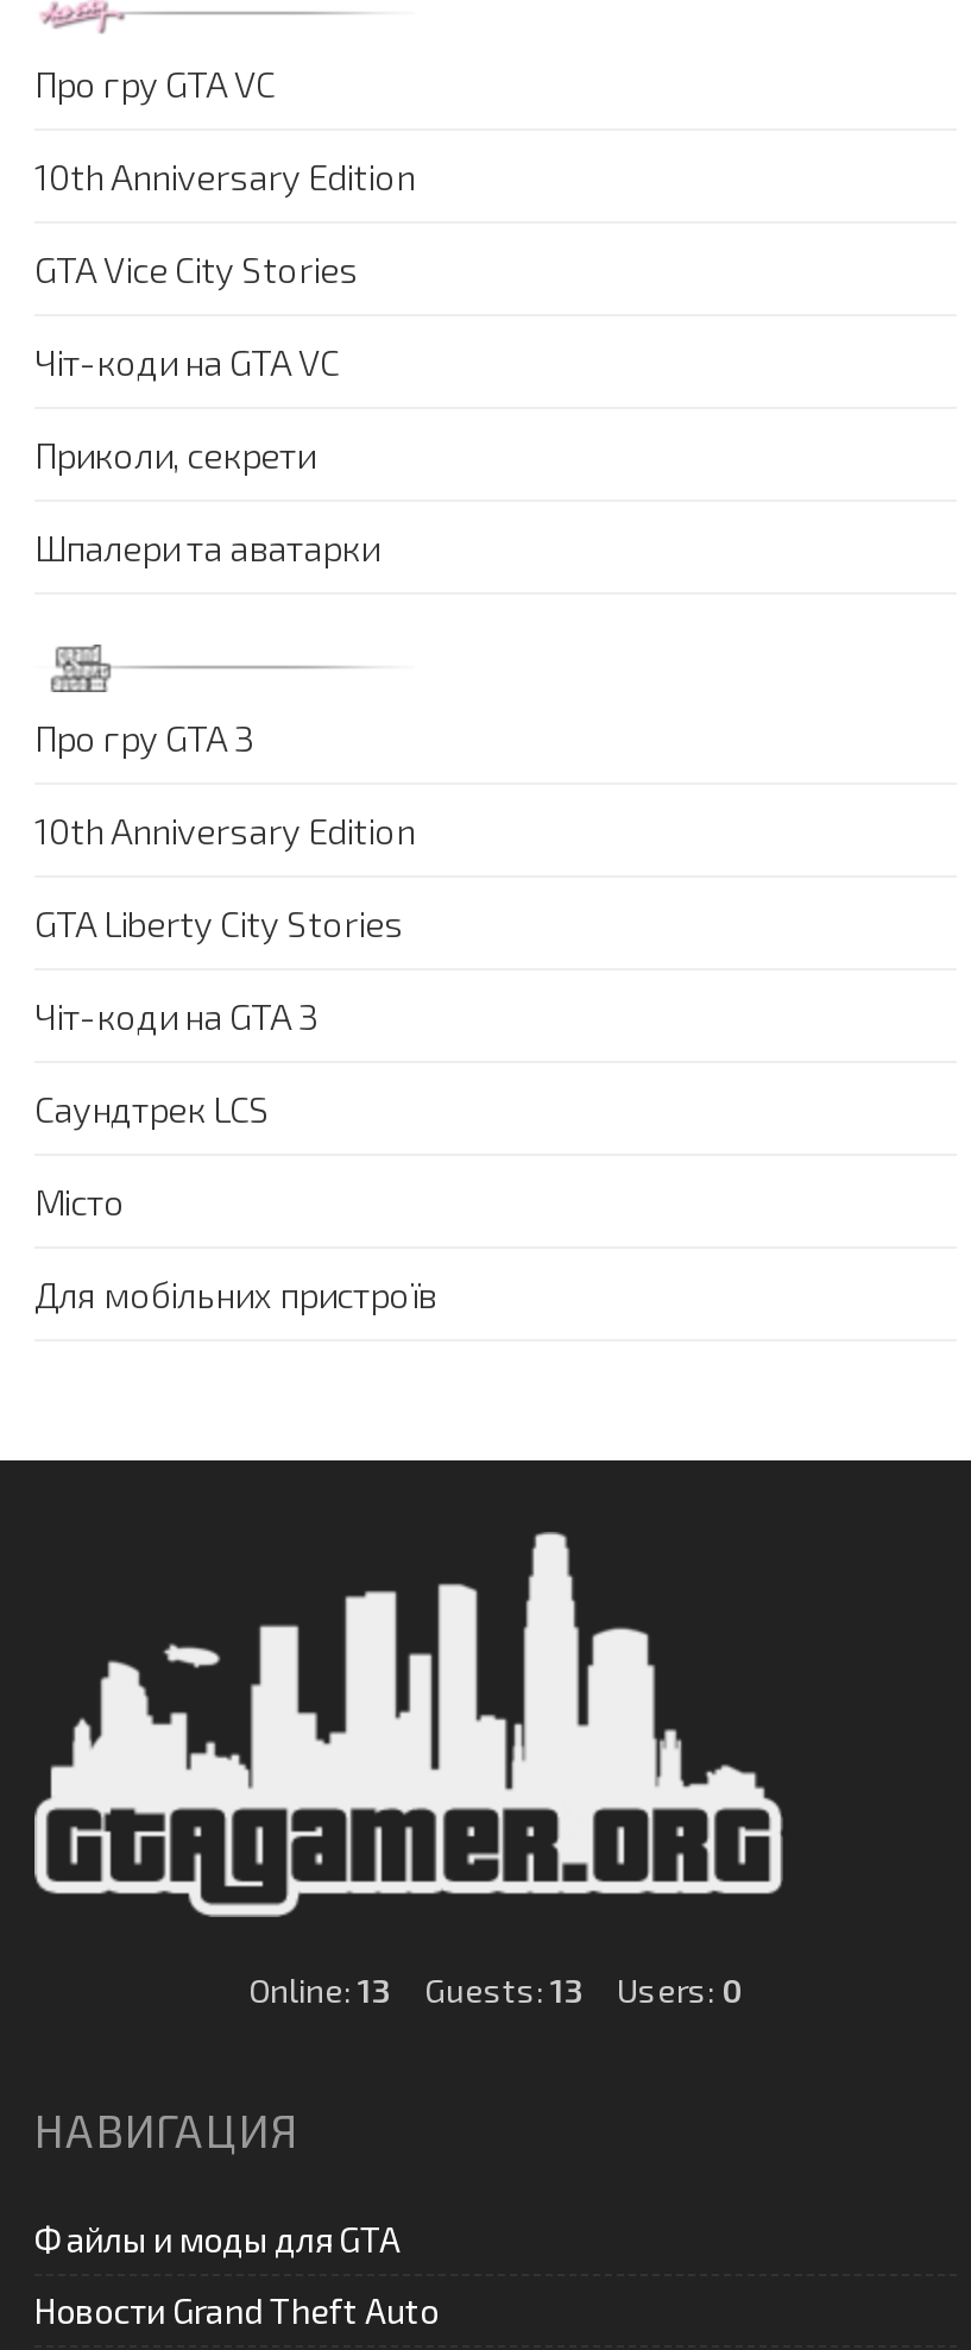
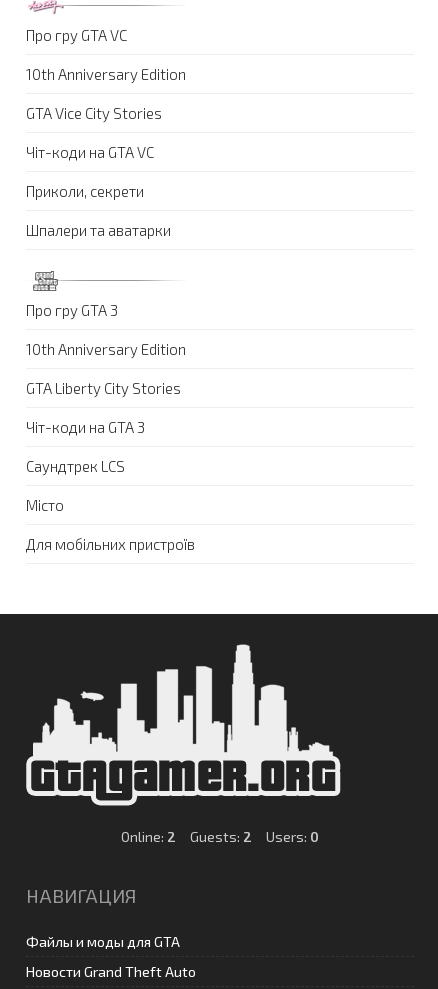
[248,1969,391,2010] Online: 13 -> [121,828,176,845] Online: 2
[424,1969,584,2010] Guests: 13 -> [190,828,252,845] Guests: 2

